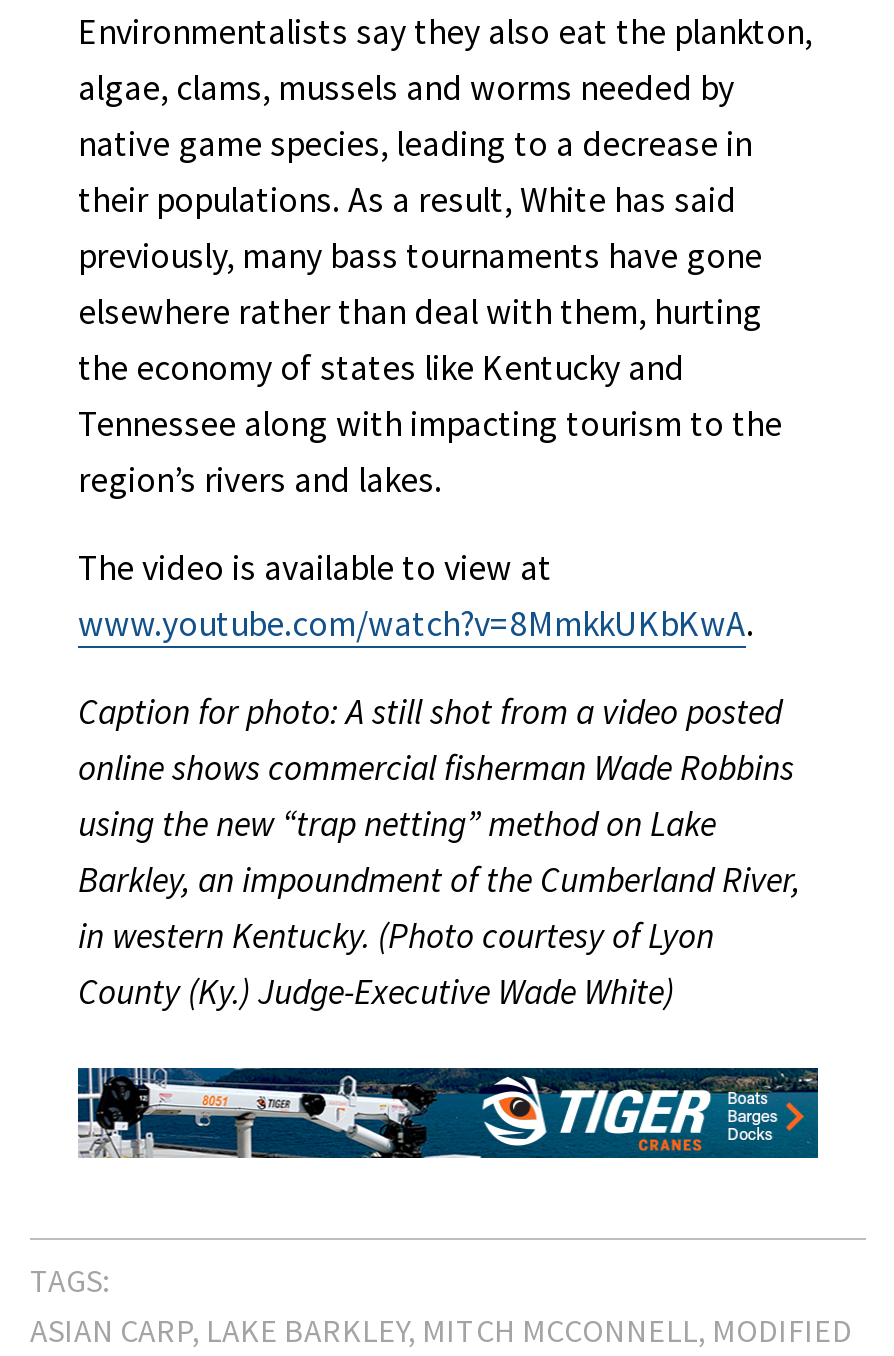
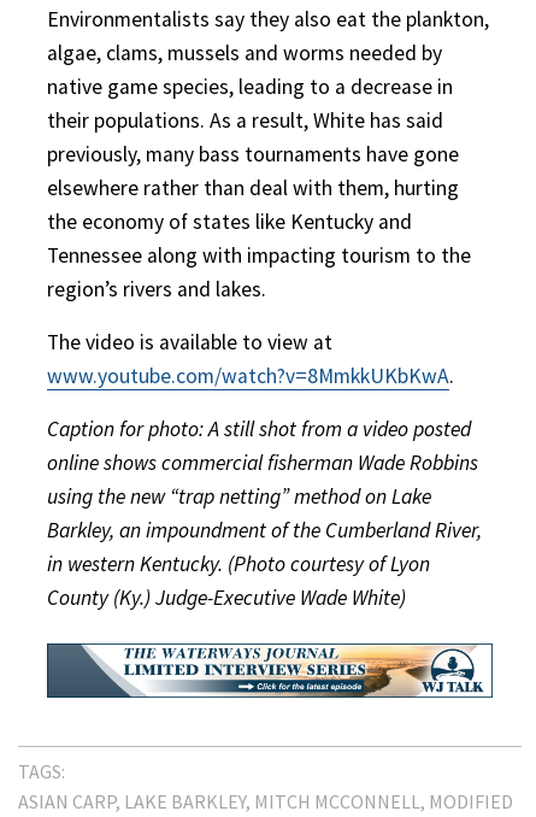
[78,1068,818,1158] [image] -> [46,642,494,699] [image]

